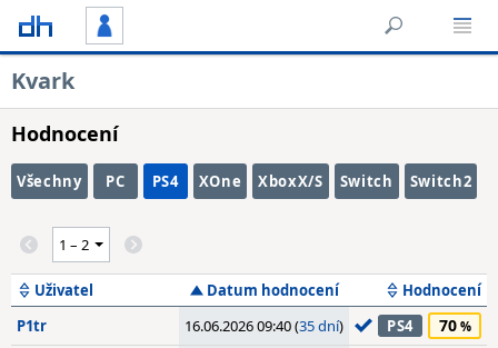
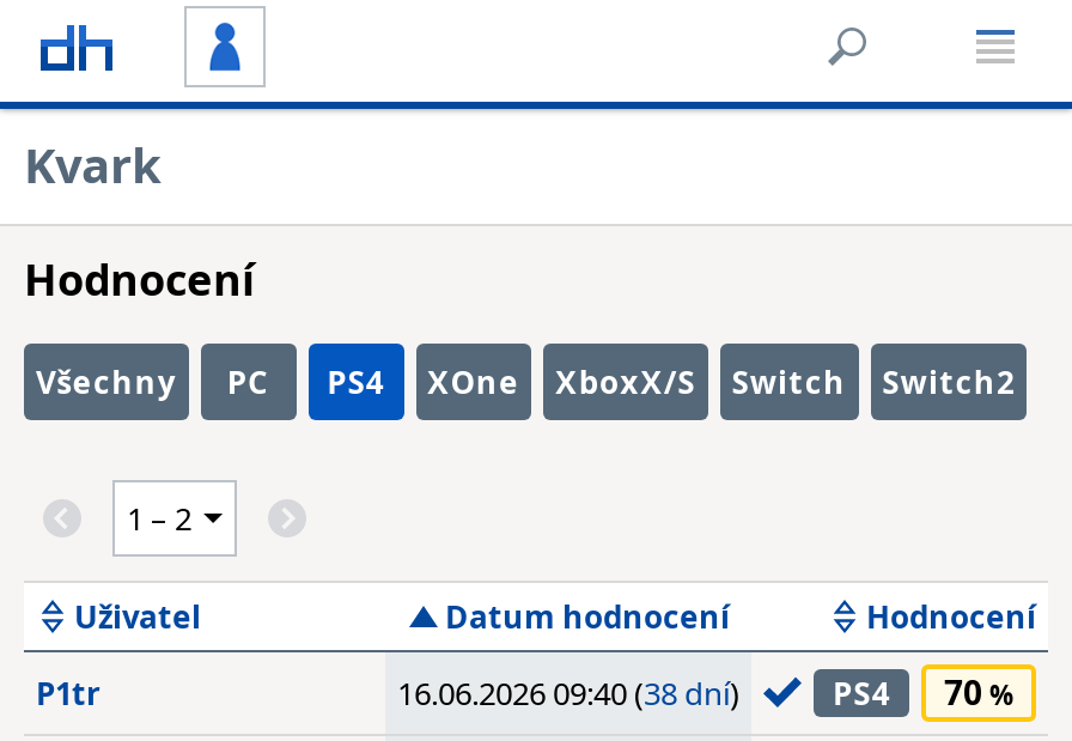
[185,316,343,336] 16.06.2026 09:40 (35 dní) -> [397,672,739,715] 16.06.2026 09:40 (38 dní)

